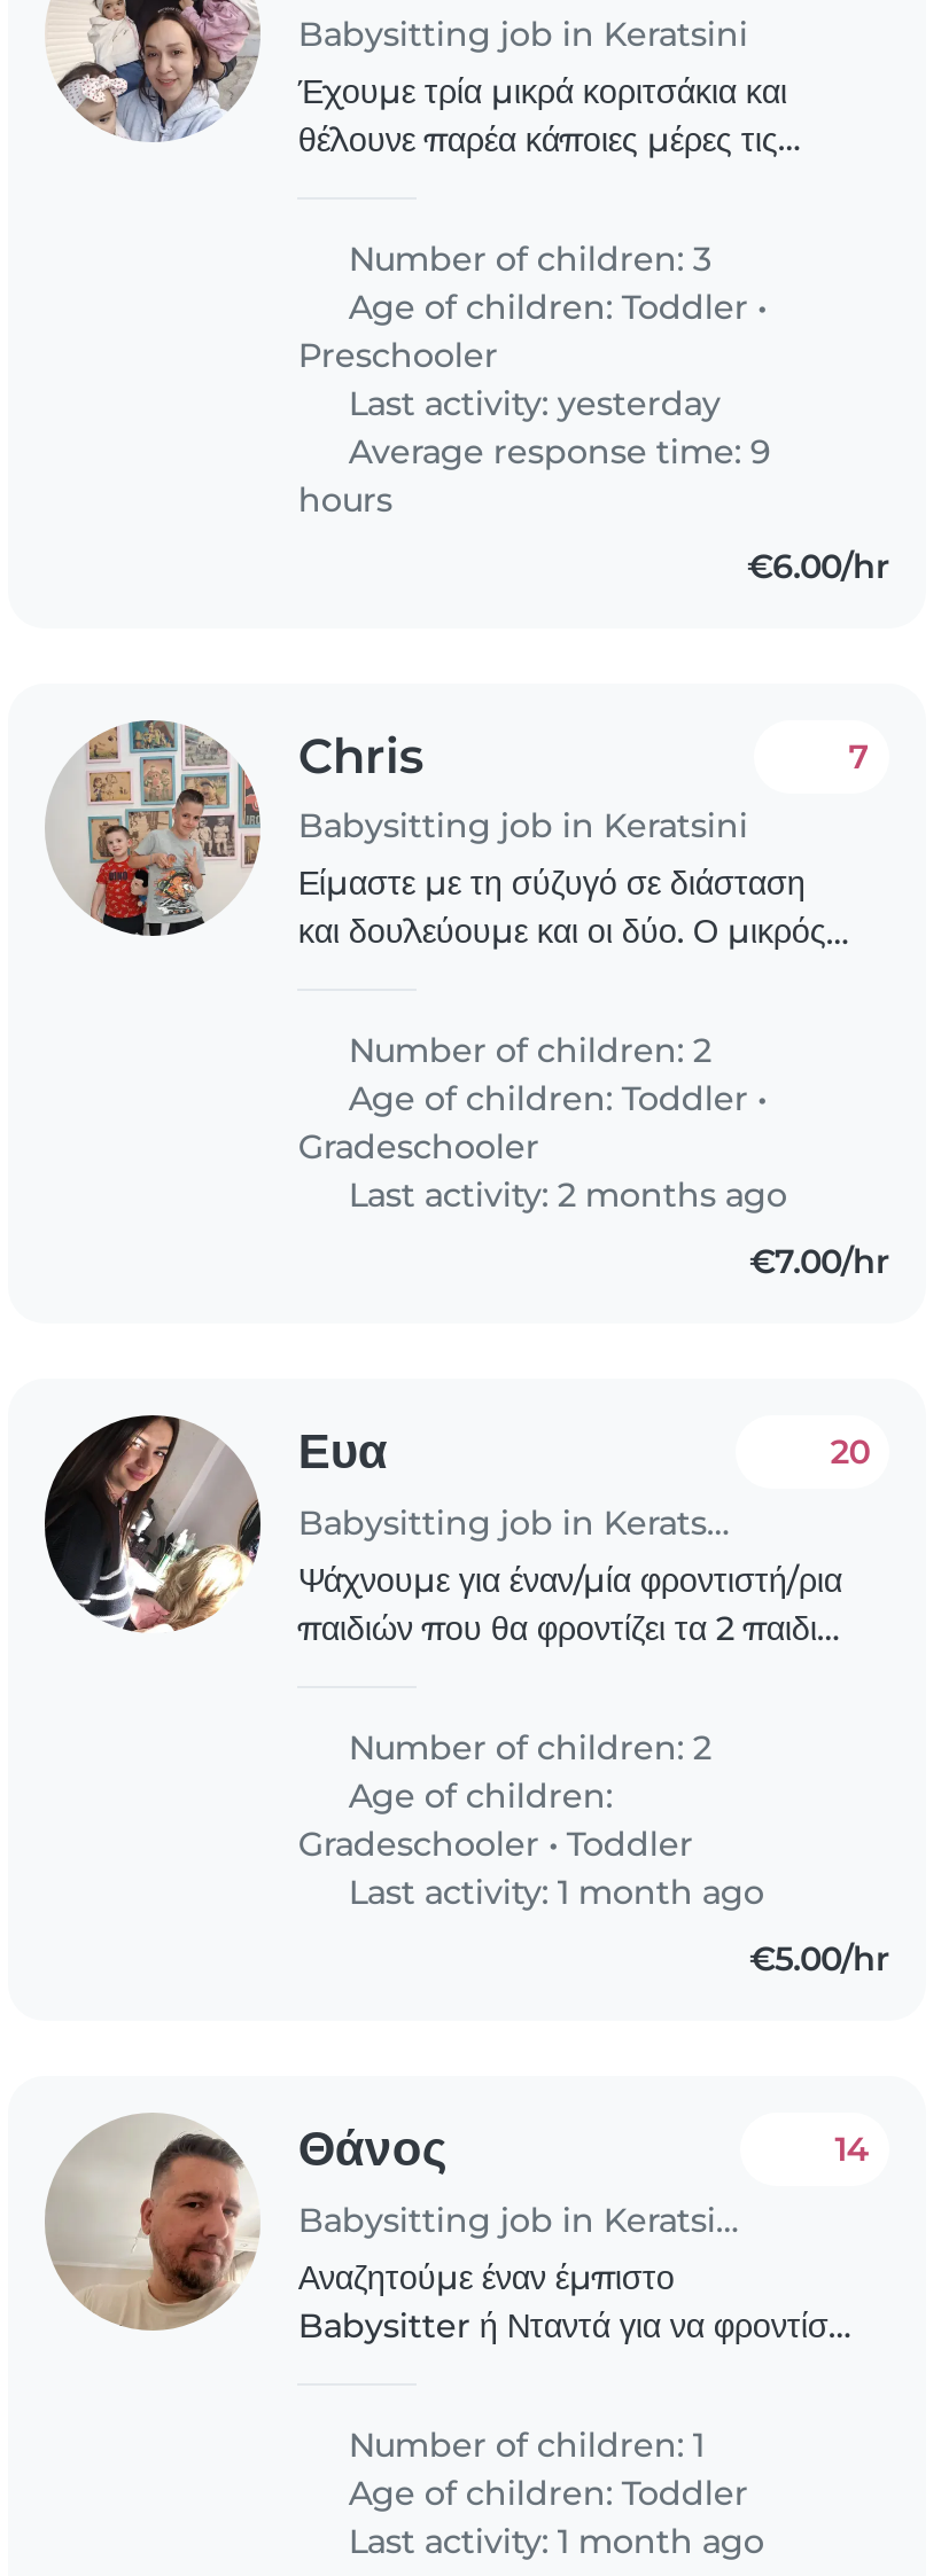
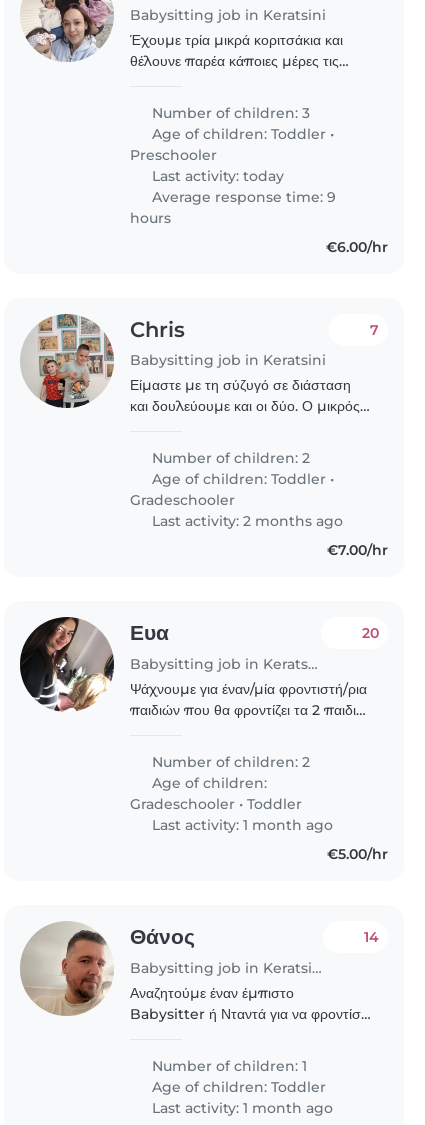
[339,382,720,423] Last activity: yesterday -> [148,167,284,185] Last activity: today

